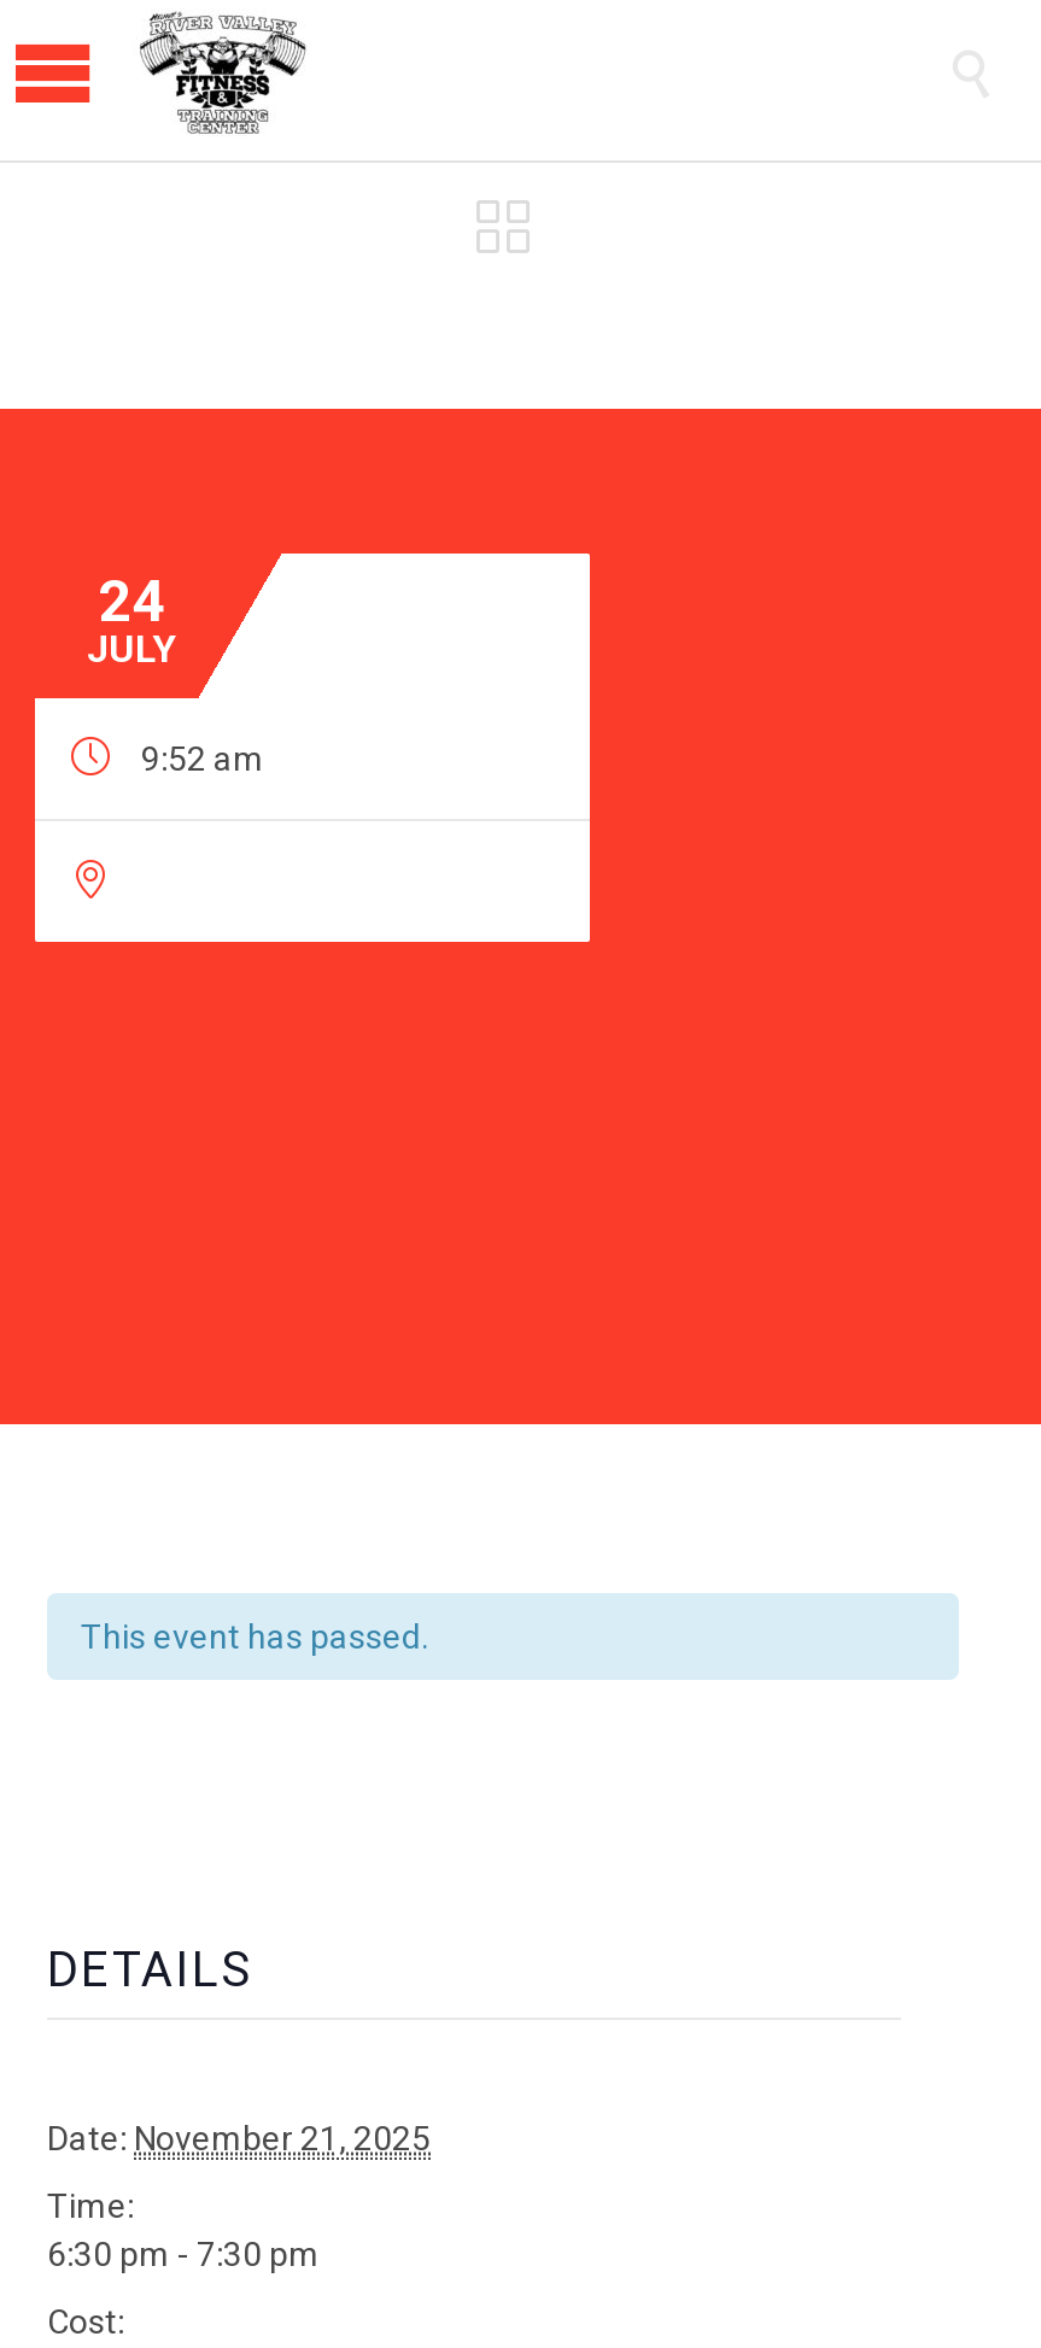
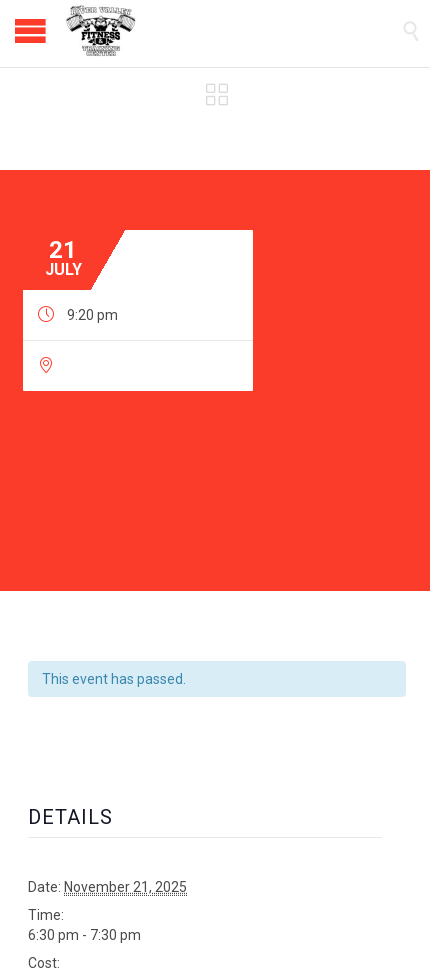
[98,568,165,636] 24 -> [49,236,77,264] 21
[141,739,264,778] 9:52 am -> [67,307,118,323] 9:20 pm

